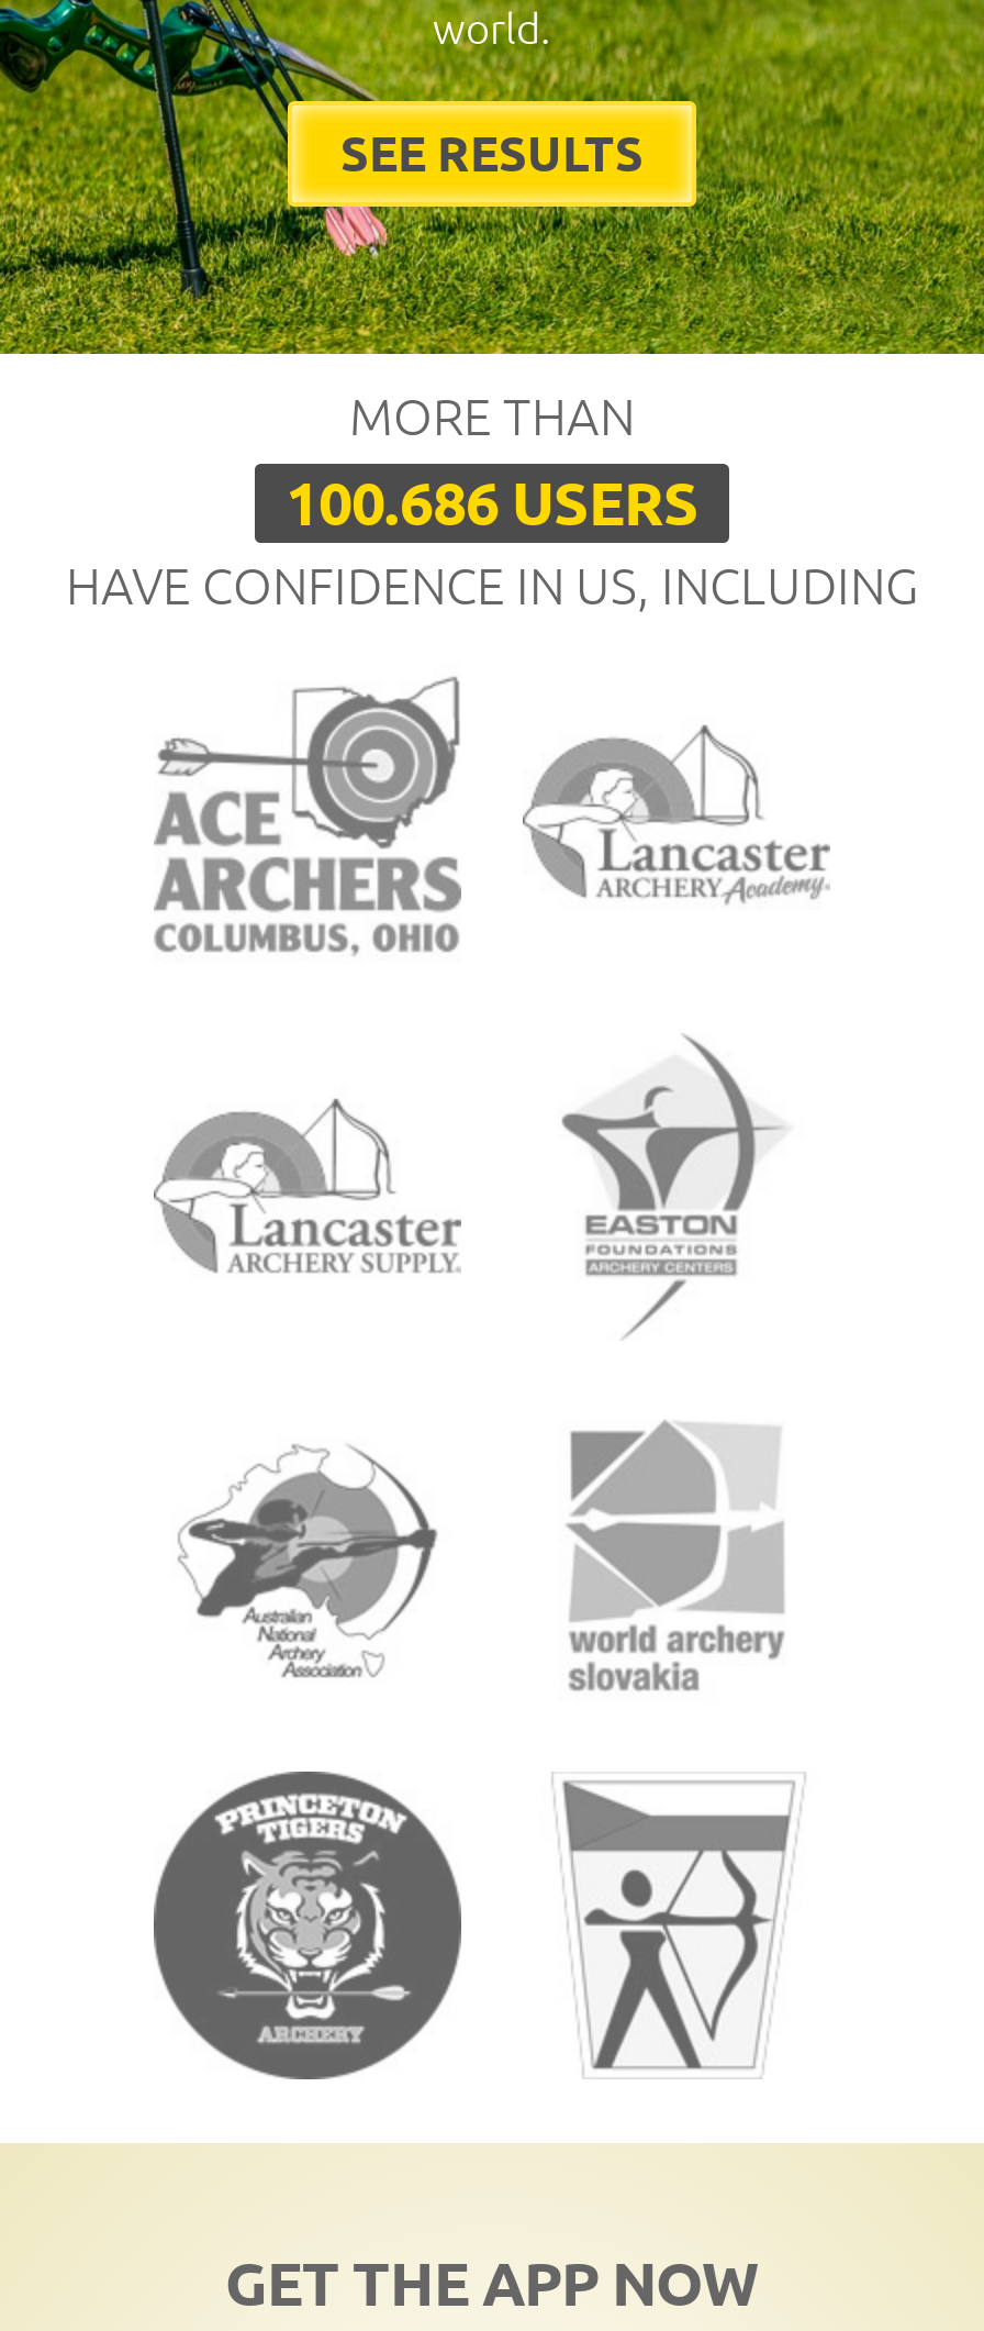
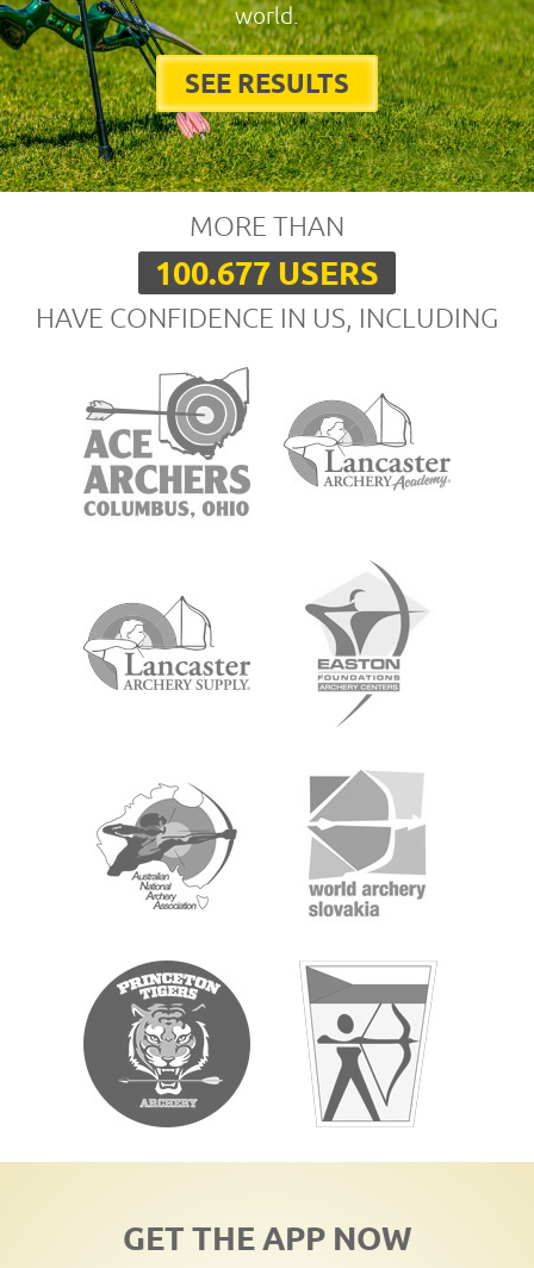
[286,469,698,535] 100.686 USERS -> [155,255,379,290] 100.677 USERS

